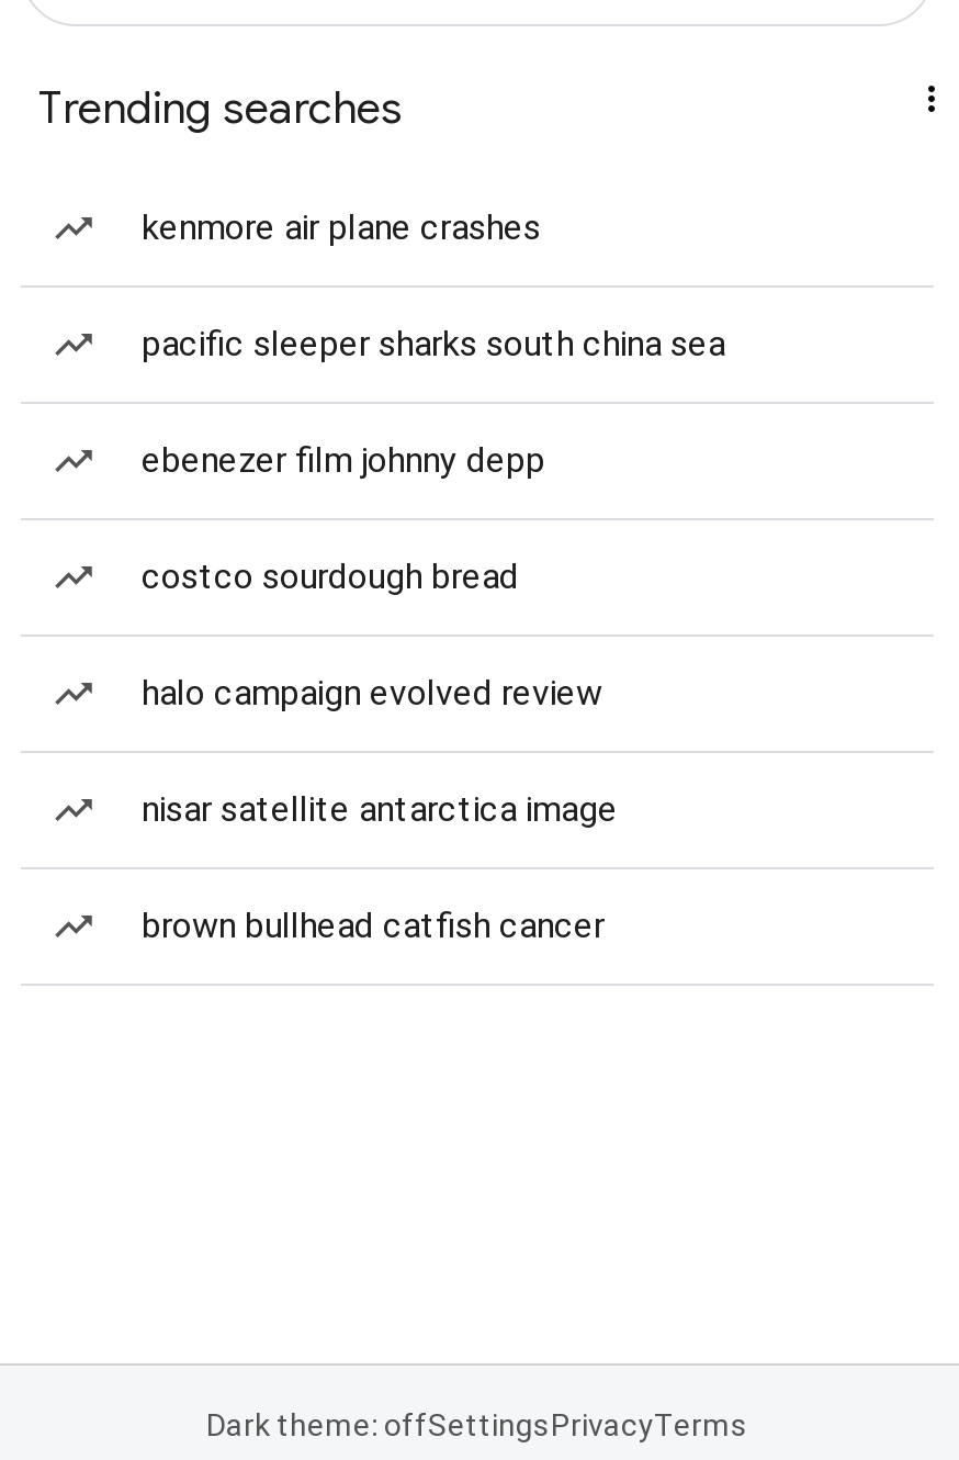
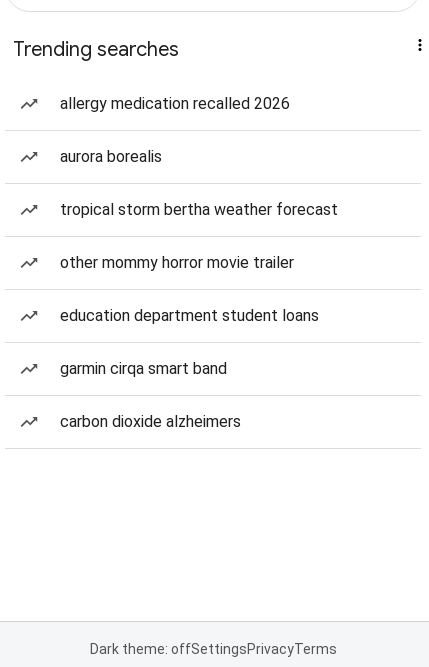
[142,206,541,248] kenmore air plane crashes -> [60,94,290,113] allergy medication recalled 2026
[142,323,725,364] pacific sleeper sharks south china sea -> [60,147,162,166] aurora borealis
[142,439,545,481] ebenezer film johnny depp -> [60,200,338,219] tropical storm bertha weather forecast
[142,555,519,597] costco sourdough bread -> [60,253,294,272] other mommy horror movie trailer
[142,672,602,714] halo campaign evolved review -> [60,306,319,325] education department student loans
[142,788,618,830] nisar satellite antarctica image -> [60,359,227,378] garmin cirqa smart band
[142,905,605,946] brown bullhead catfish cancer -> [60,412,241,431] carbon dioxide alzheimers

